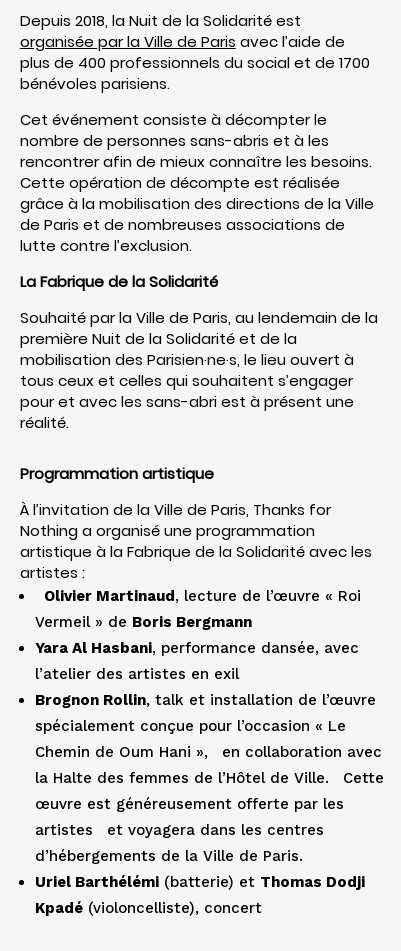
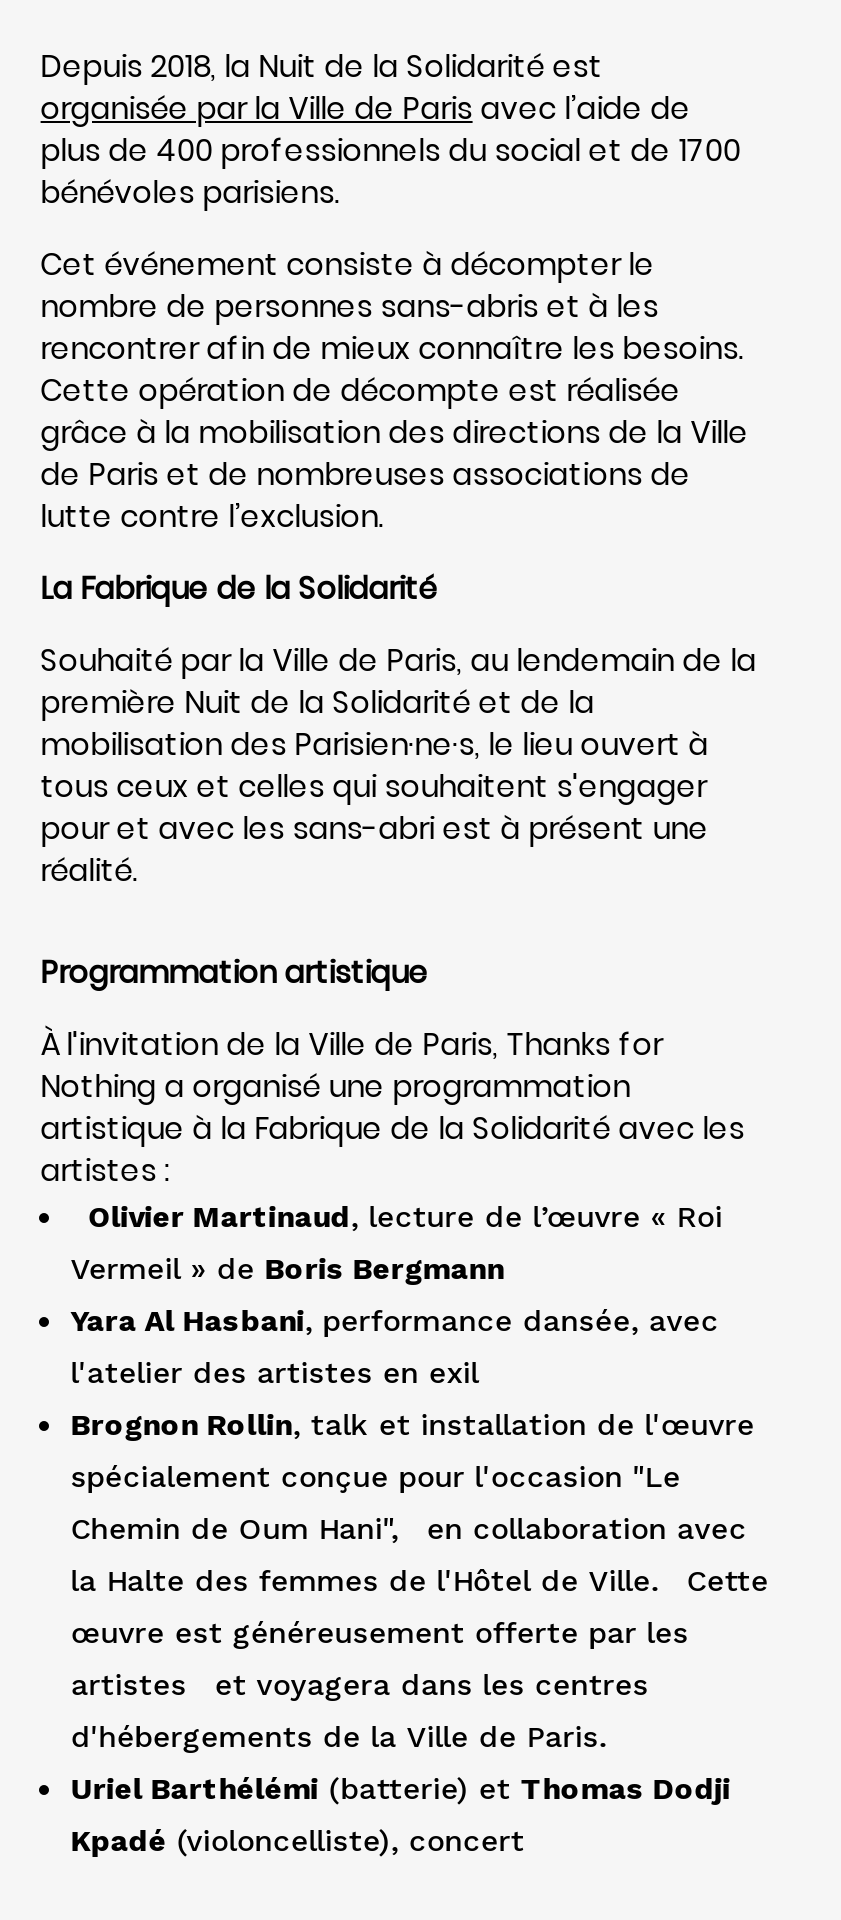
[20,370,353,391] tous ceux et celles qui souhaitent s’engager -> [41,765,707,807] tous ceux et celles qui souhaitent s'engager
[20,499,331,520] À l’invitation de la Ville de Paris, Thanks for -> [41,1023,663,1065] À l'invitation de la Ville de Paris, Thanks for
[35,665,384,787] l’atelier des artistes en exil | Brognon Rollin, talk et installation de l’œuvre | spécialement conçue pour l’occasion « Le | Chemin de Oum Hani », en collaboration avec | la Halte des femmes de l’Hôtel de Ville. Cette -> [71,1355,769,1599] l'atelier des artistes en exil | Brognon Rollin, talk et installation de l'œuvre | spécialement conçue pour l'occasion "Le | Chemin de Oum Hani", en collaboration avec | la Halte des femmes de l'Hôtel de Ville. Cette
[35,847,303,865] d’hébergements de la Ville de Paris. -> [71,1719,607,1755] d'hébergements de la Ville de Paris.

